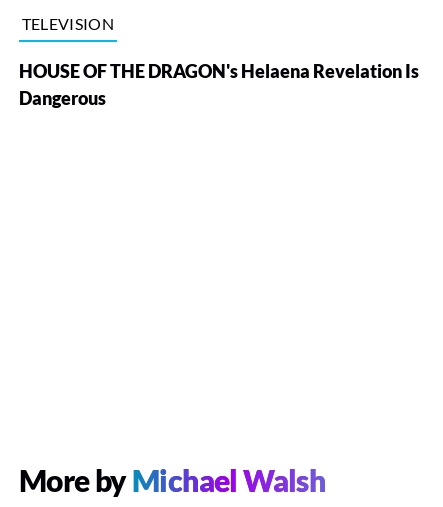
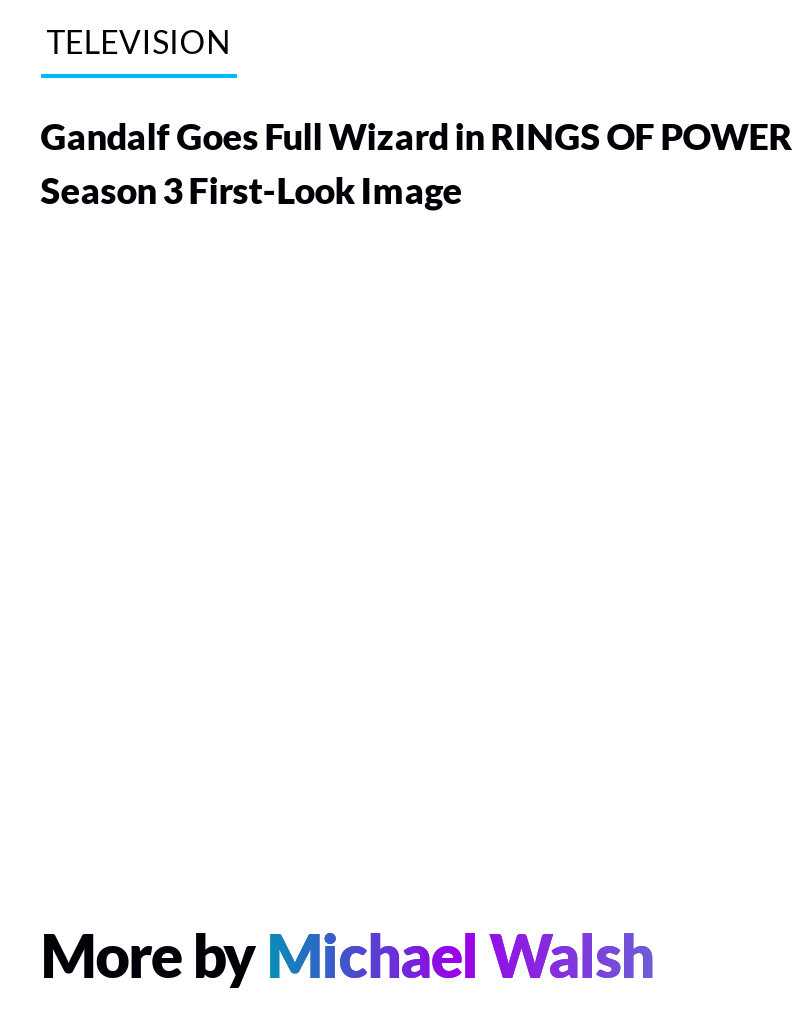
[19,59,419,108] HOUSE OF THE DRAGON's Helaena Revelation Is | Dangerous -> [40,113,792,211] Gandalf Goes Full Wizard in RINGS OF POWER | Season 3 First-Look Image

